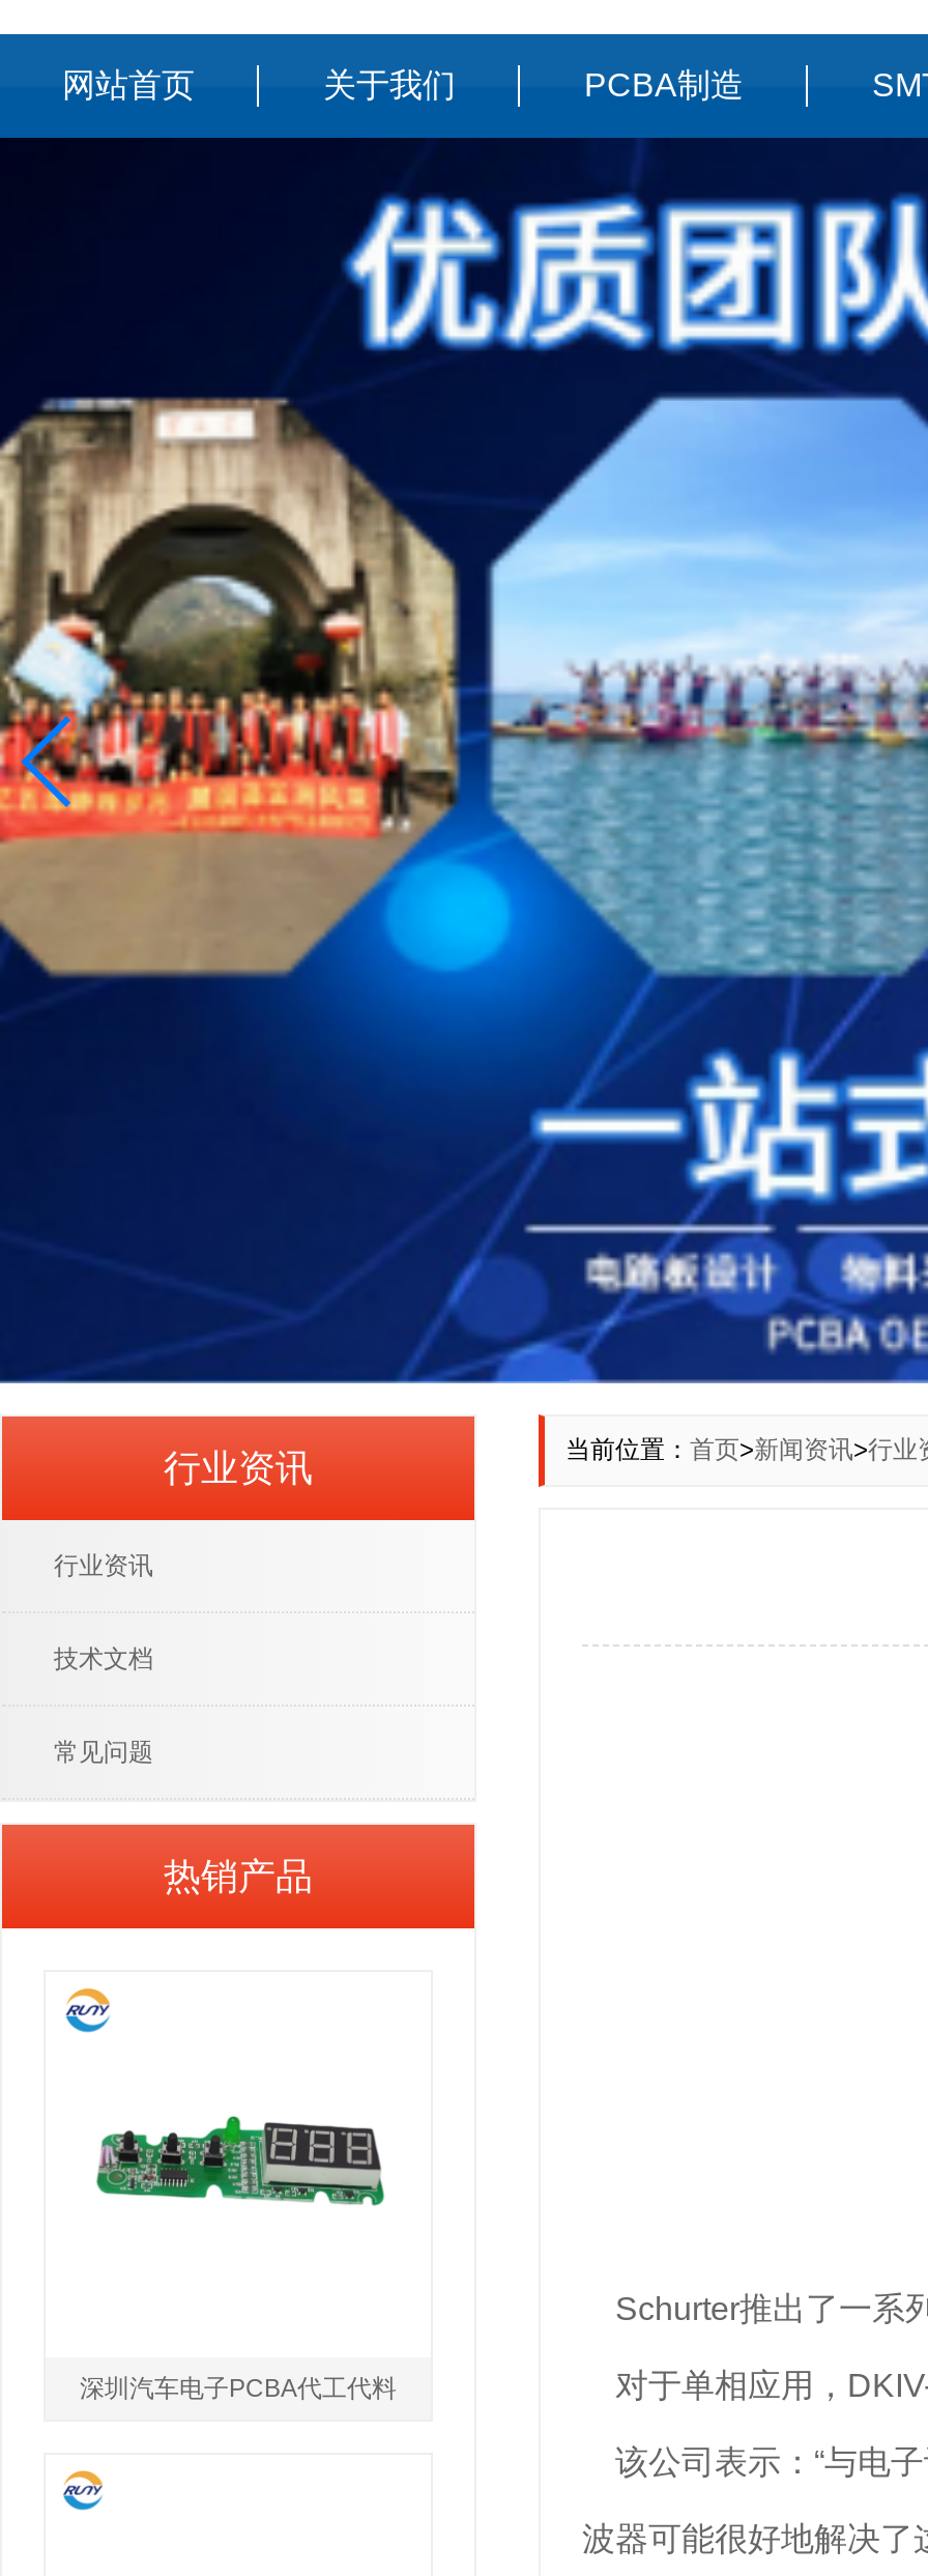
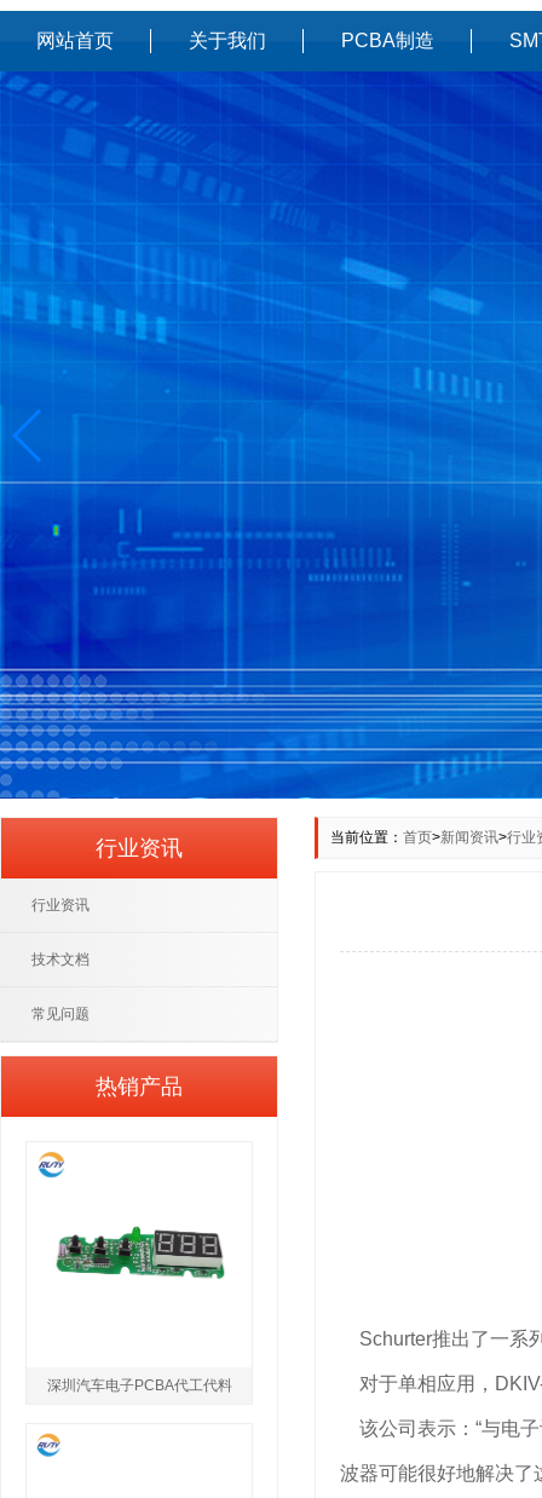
[6,136,922,1385] [image] -> [4,71,538,800] [image]

